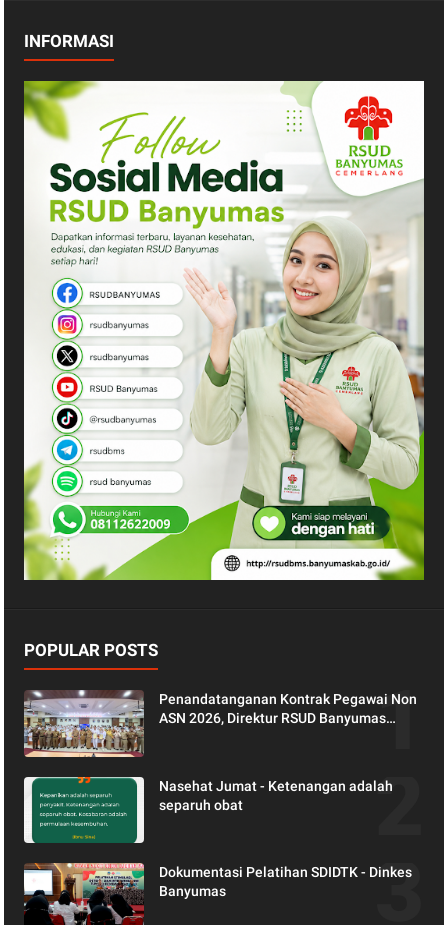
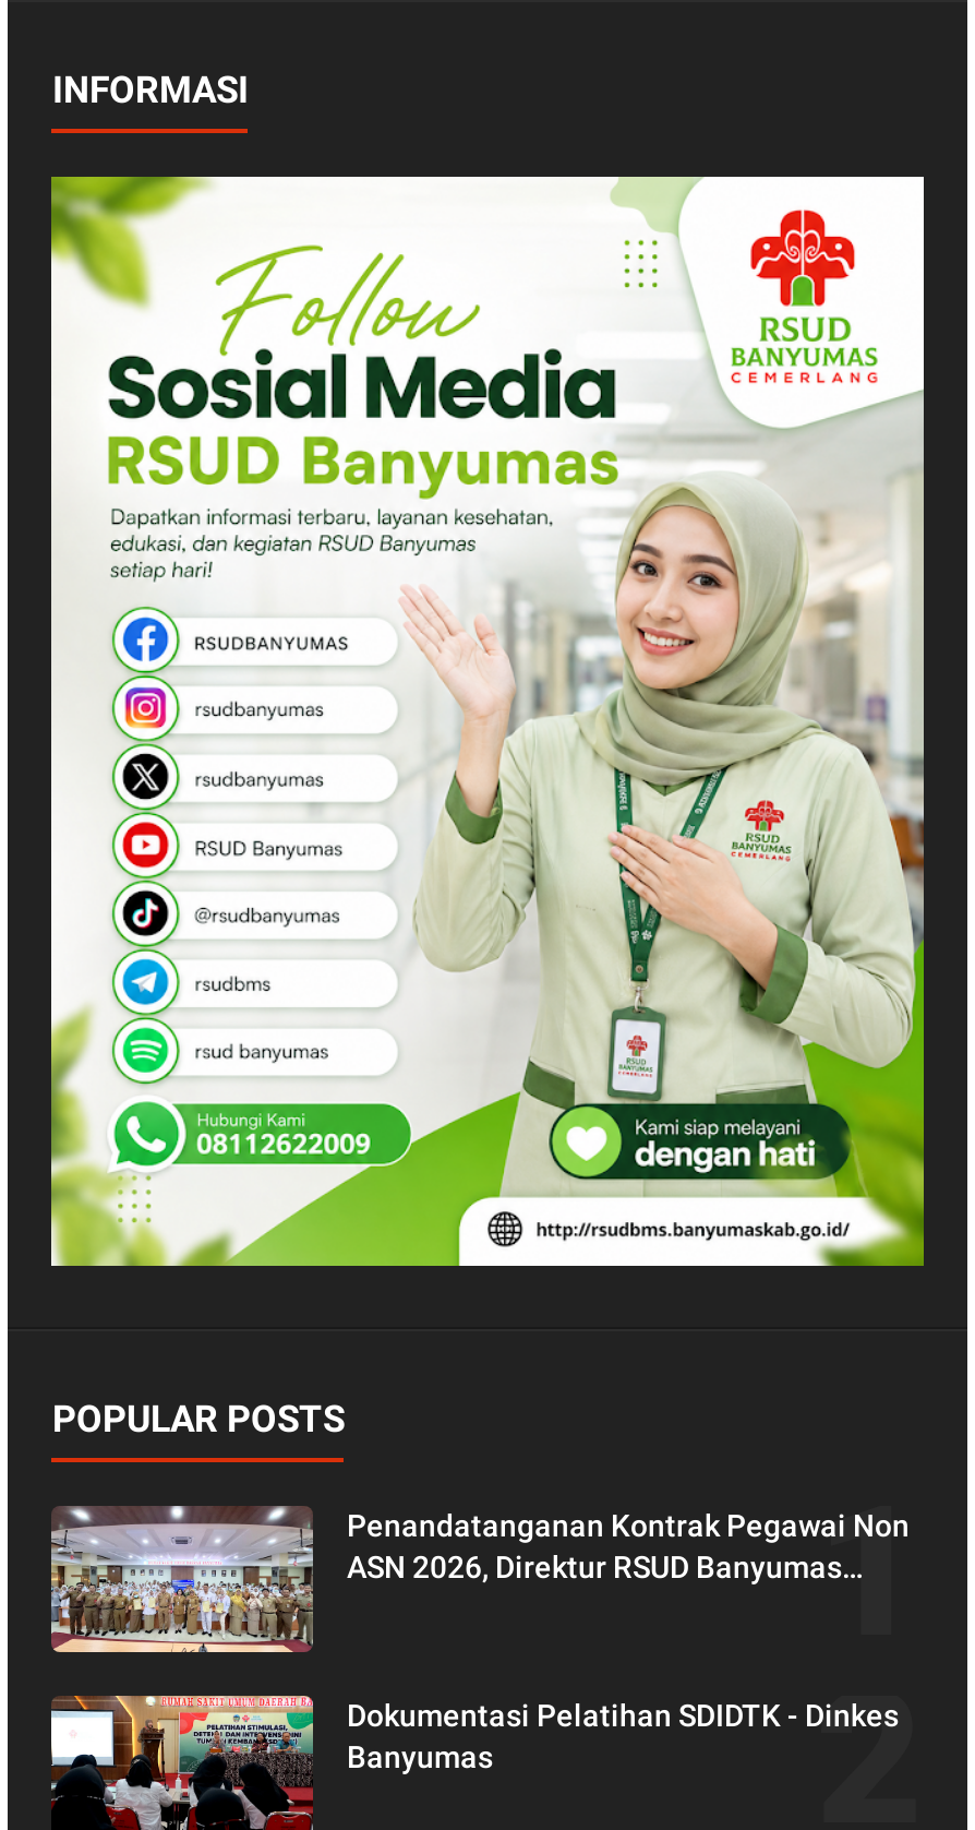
[23,776,393,844] [image] | Nasehat Jumat - Ketenangan adalah | separuh obat -> none

